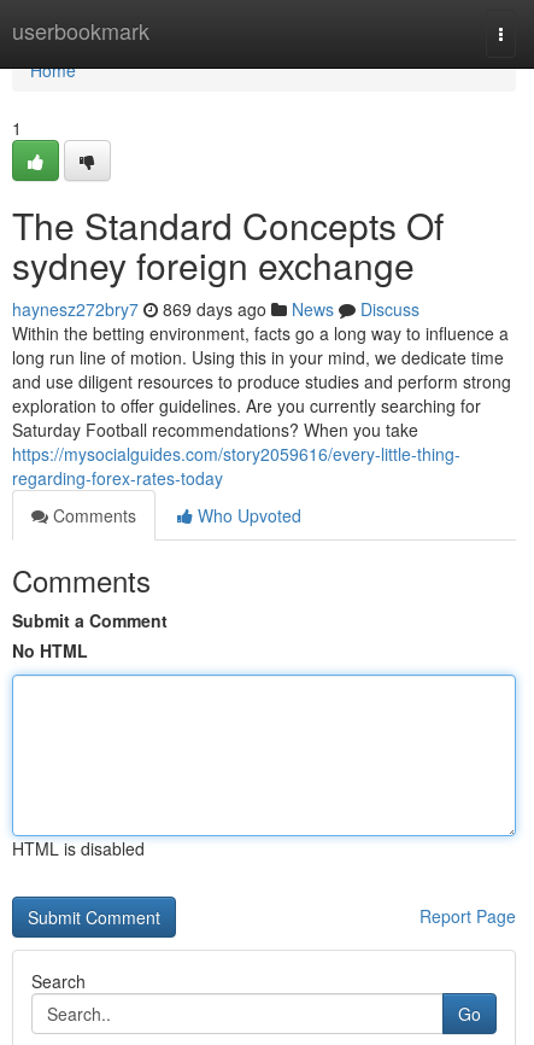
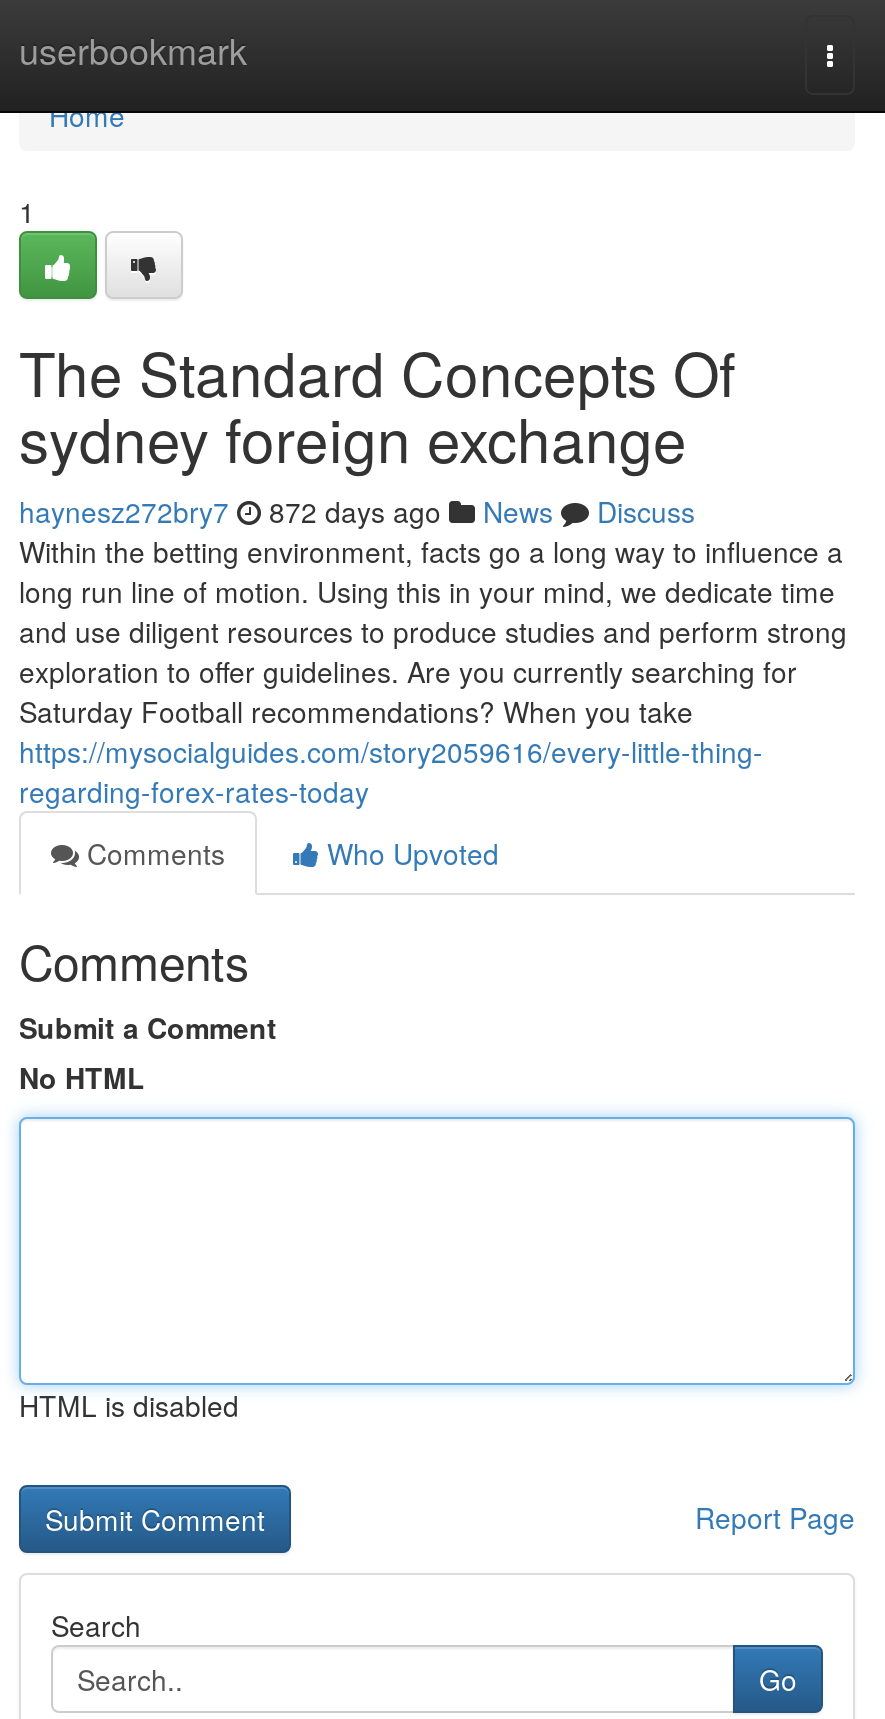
[12,297,419,321] haynesz272bry7 869 days ago News Discuss -> [19,491,695,531] haynesz272bry7 872 days ago News Discuss

